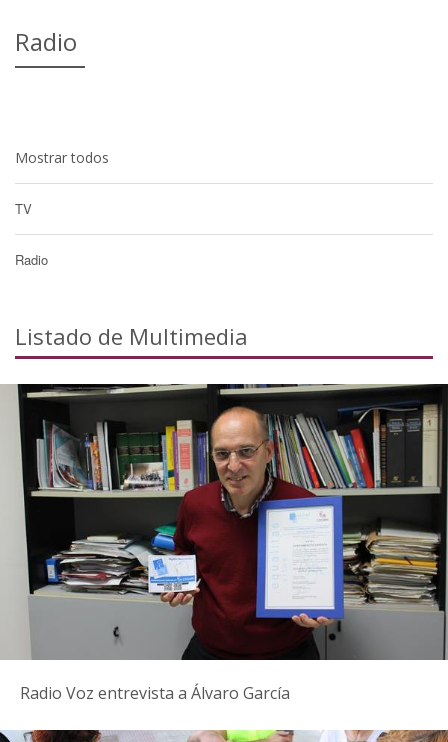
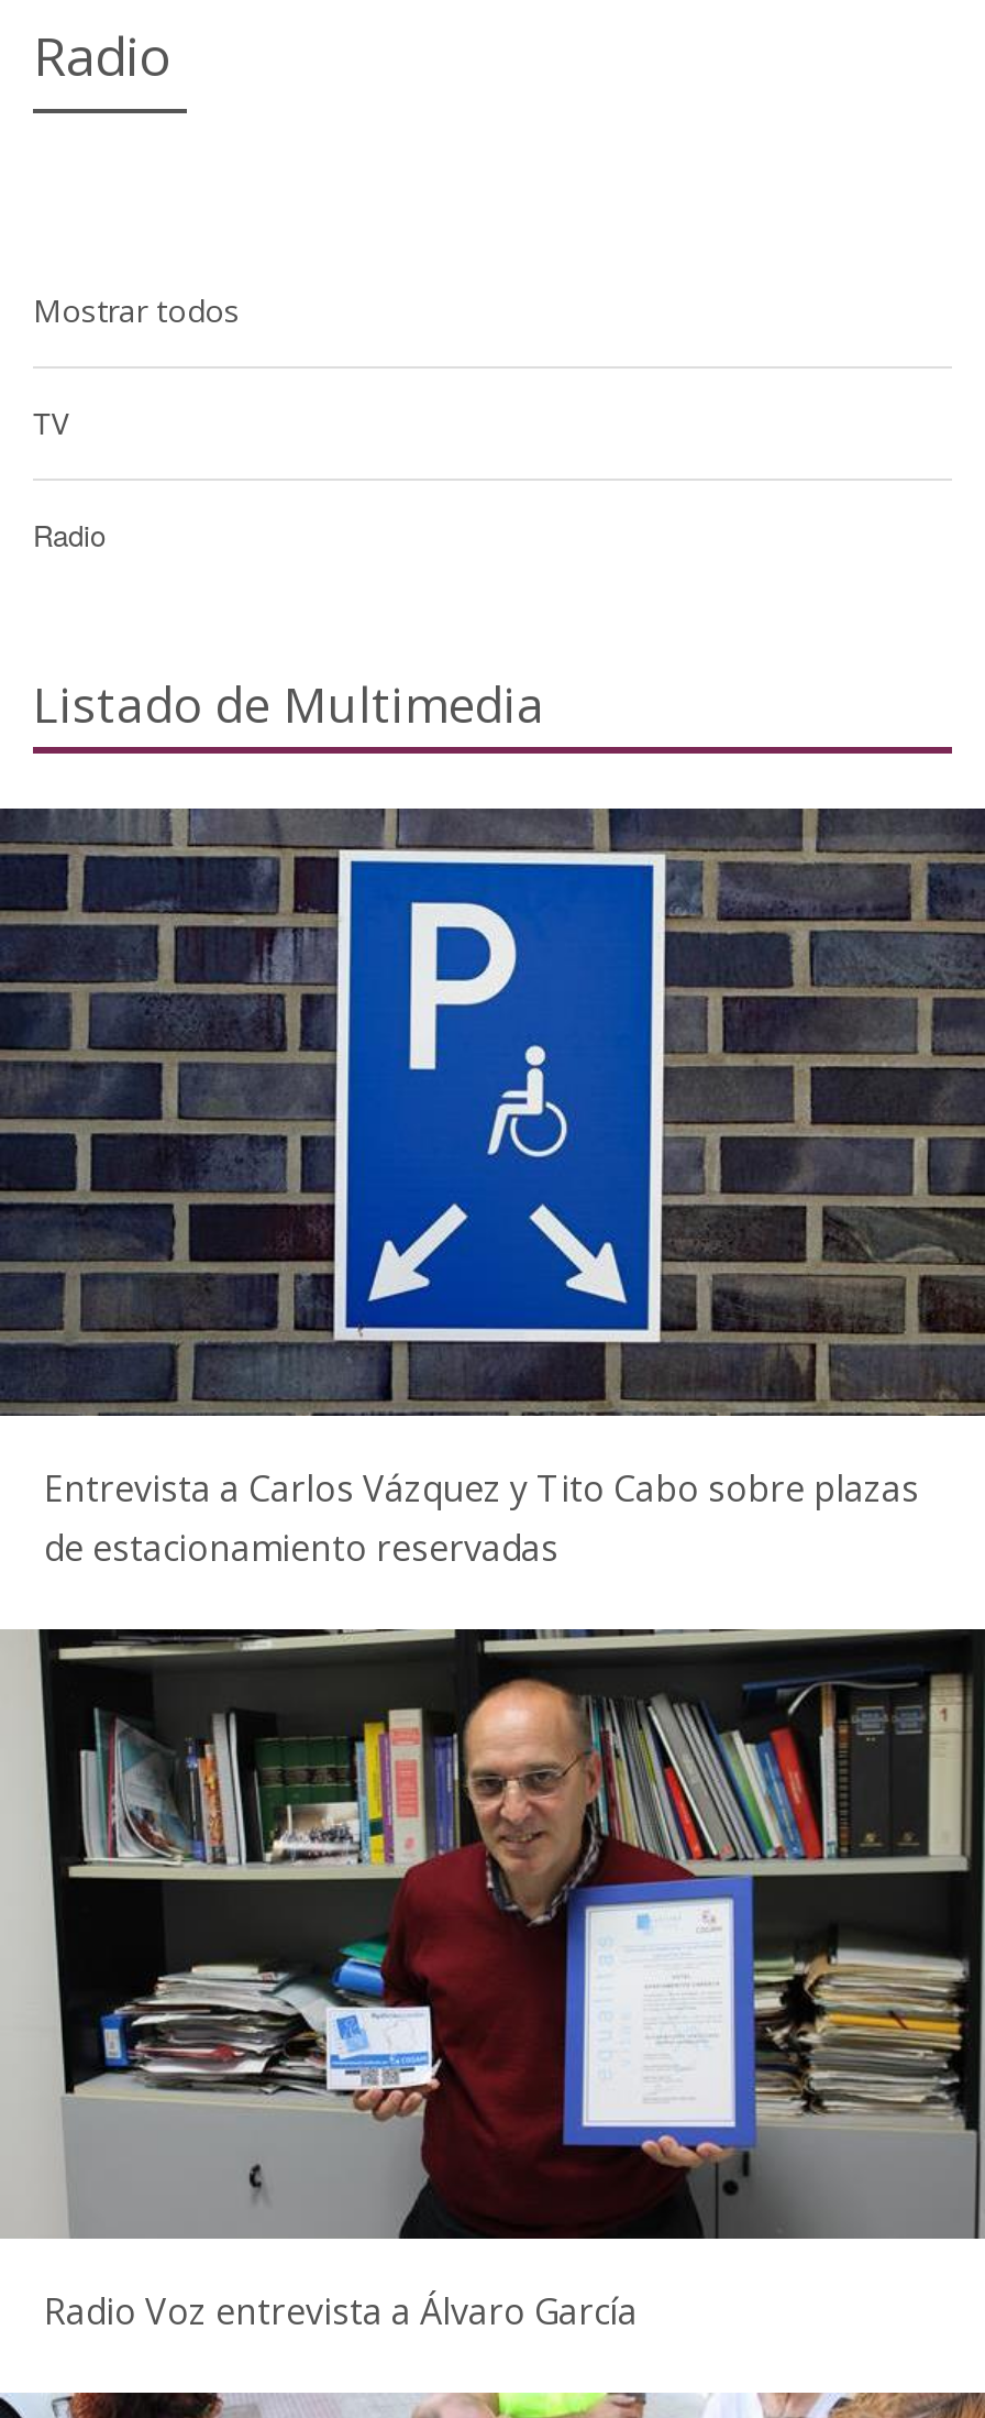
none -> [7,806,978,1573] [image] | Entrevista a Carlos Vázquez y Tito Cabo sobre plazas | de estacionamiento reservadas

